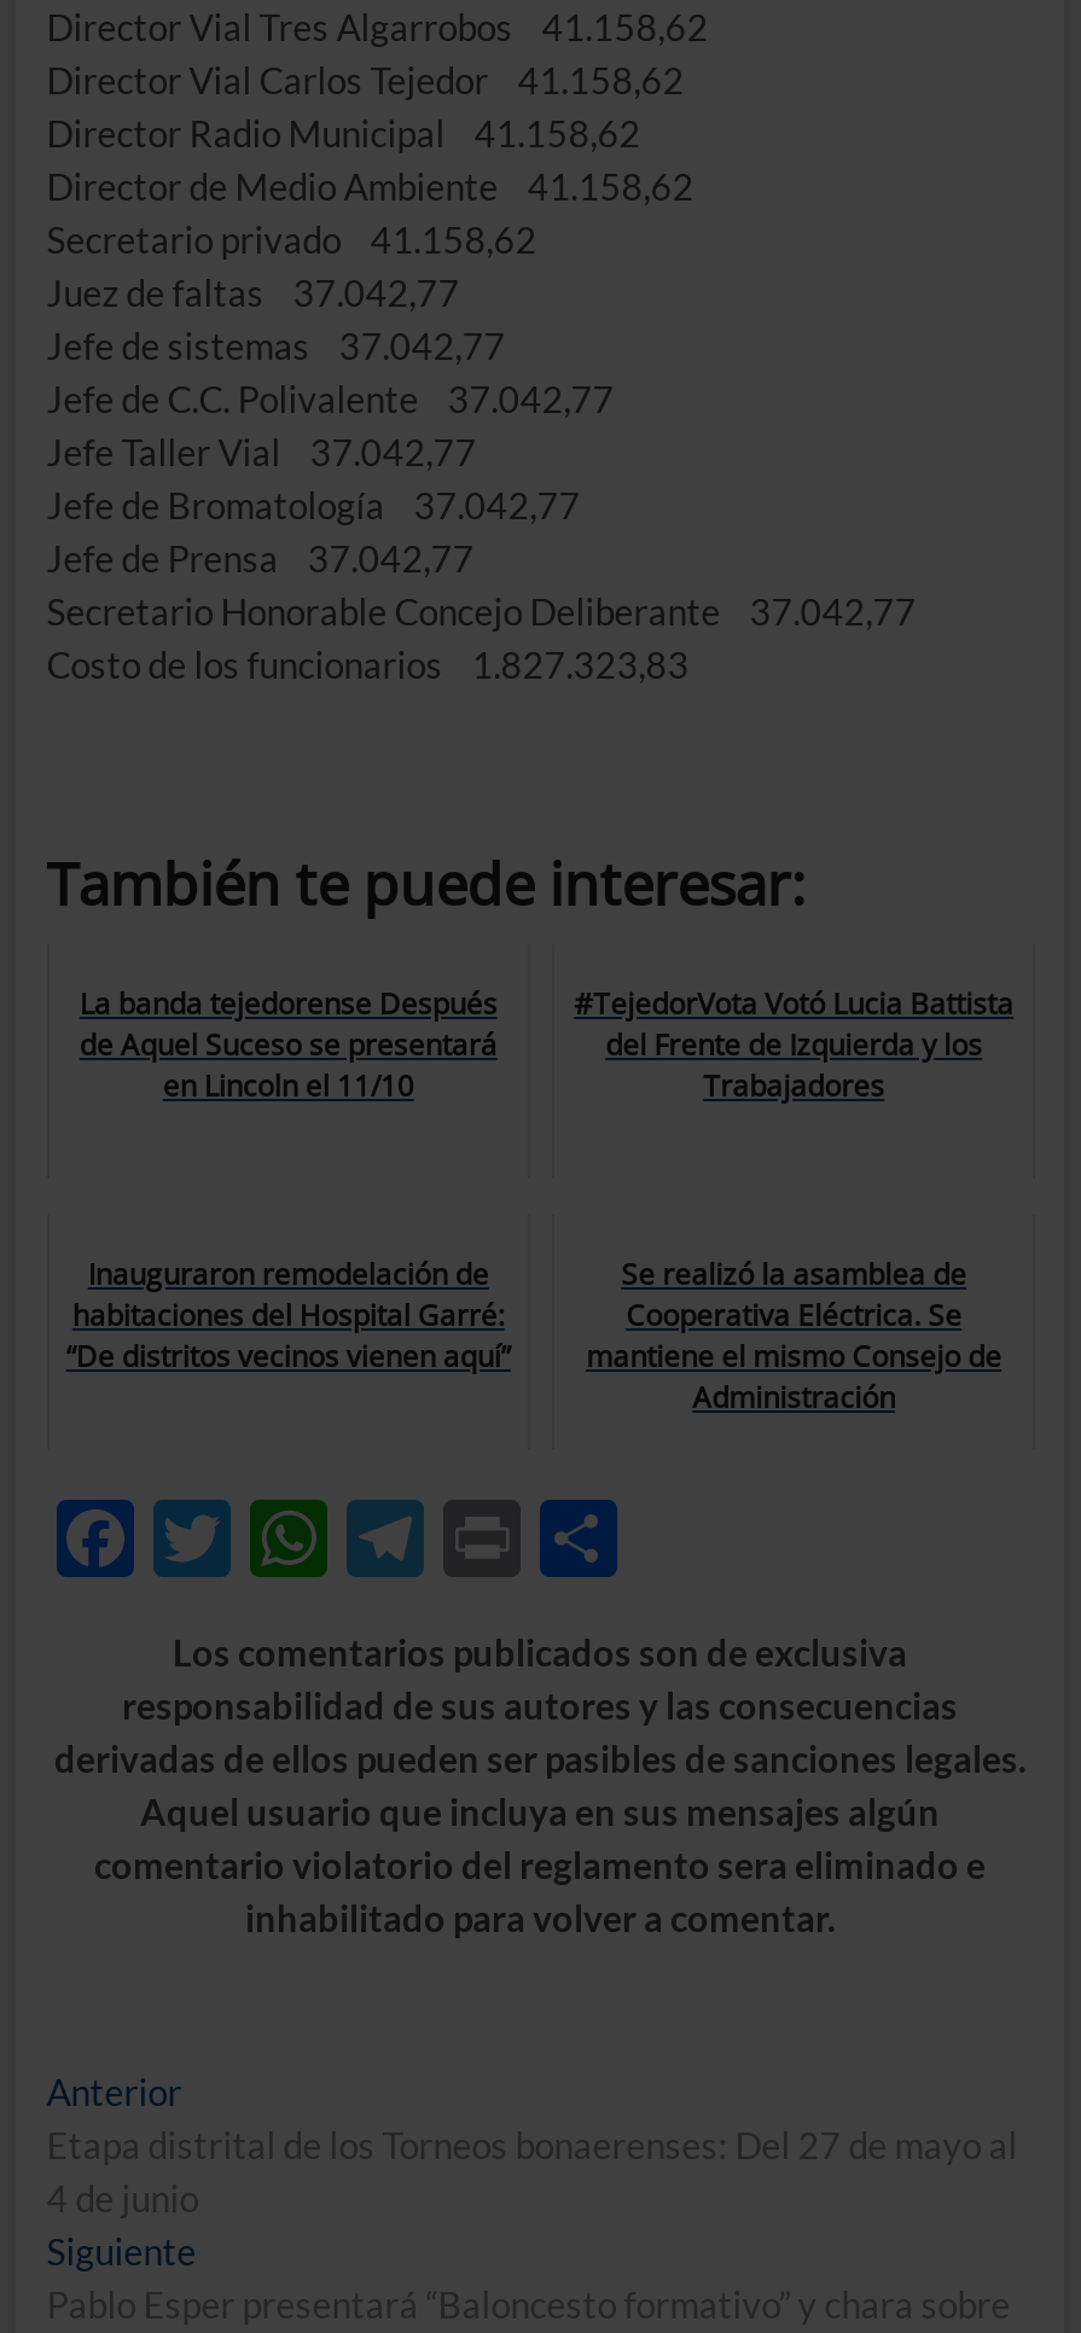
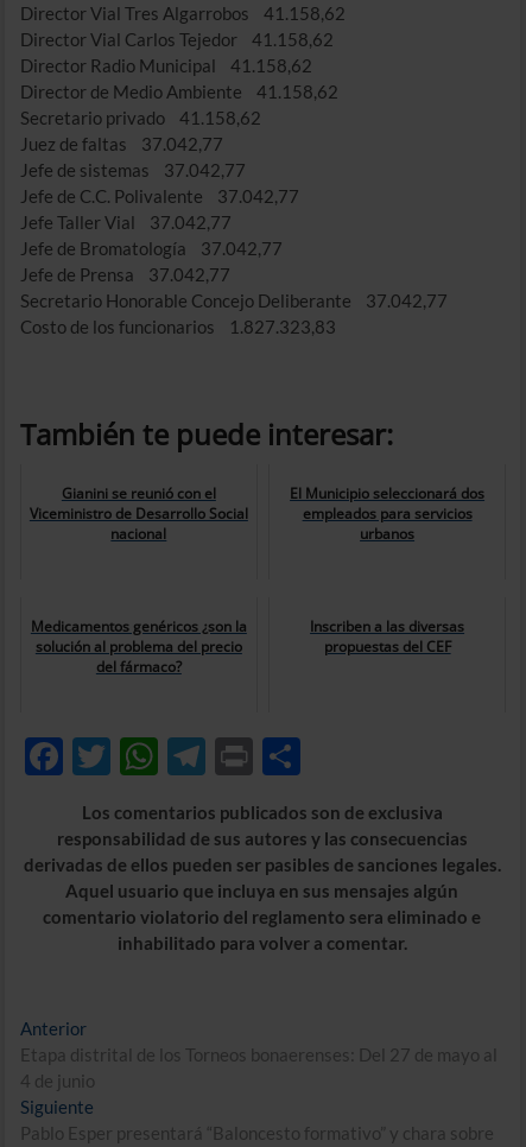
[79,982,497,1106] La banda tejedorense Después | de Aquel Suceso se presentará | en Lincoln el 11/10 -> [30,483,248,544] Gianini se reunió con el | Viceministro de Desarrollo Social | nacional
[574,982,1014,1106] #TejedorVota Votó Lucia Battista | del Frente de Izquierda y los | Trabajadores -> [290,483,485,544] El Municipio seleccionará dos | empleados para servicios | urbanos
[66,1253,511,1376] Inauguraron remodelación de | habitaciones del Hospital Garré: | “De distritos vecinos vienen aquí” -> [31,616,247,677] Medicamentos genéricos ¿son la | solución al problema del precio | del fármaco?
[586,1253,1002,1417] Se realizó la asamblea de | Cooperativa Eléctrica. Se | mantiene el mismo Consejo de | Administración -> [310,616,464,656] Inscriben a las diversas | propuestas del CEF

